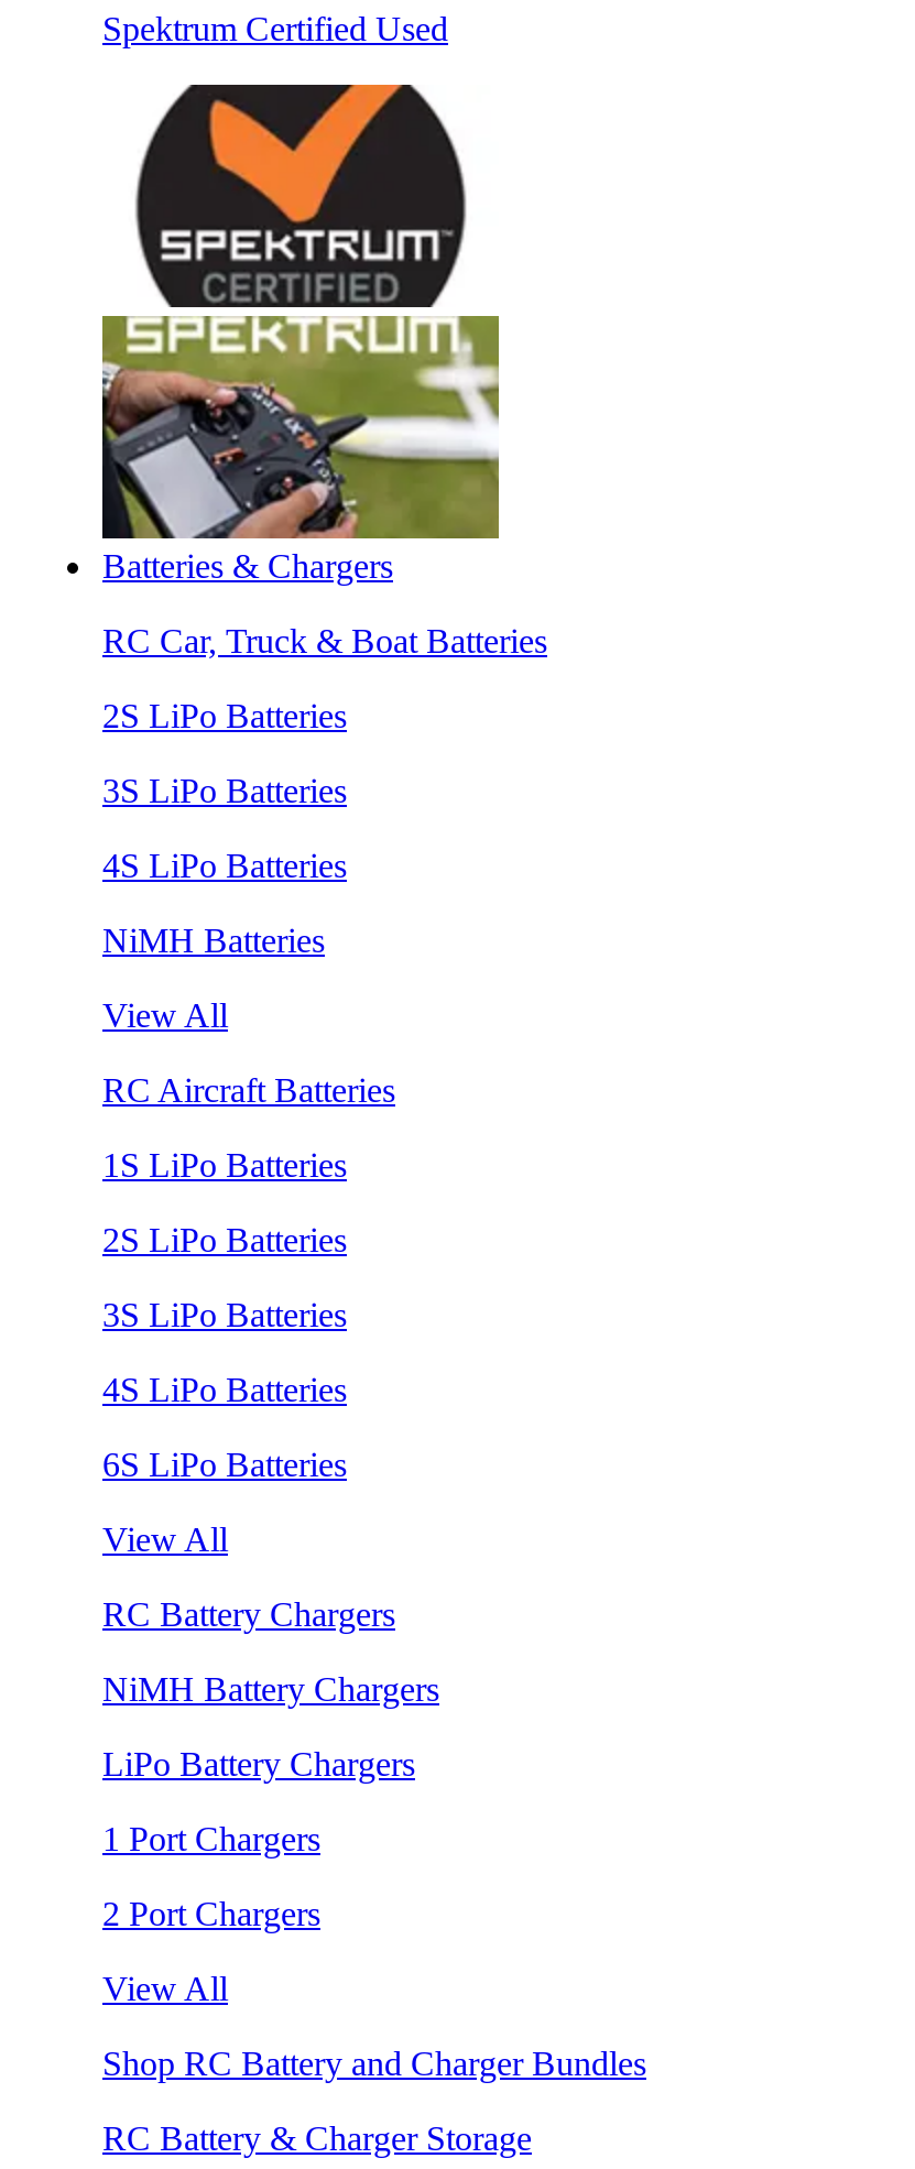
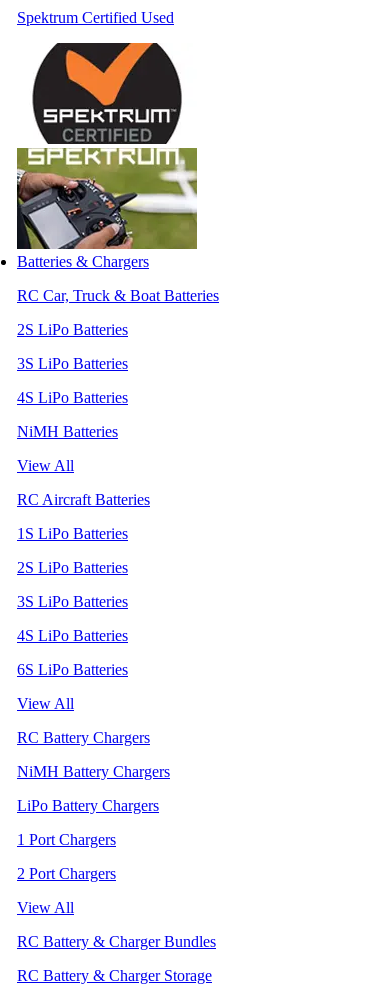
[102,2044,646,2082] Shop RC Battery and Charger Bundles -> [17,933,216,950] RC Battery & Charger Bundles

